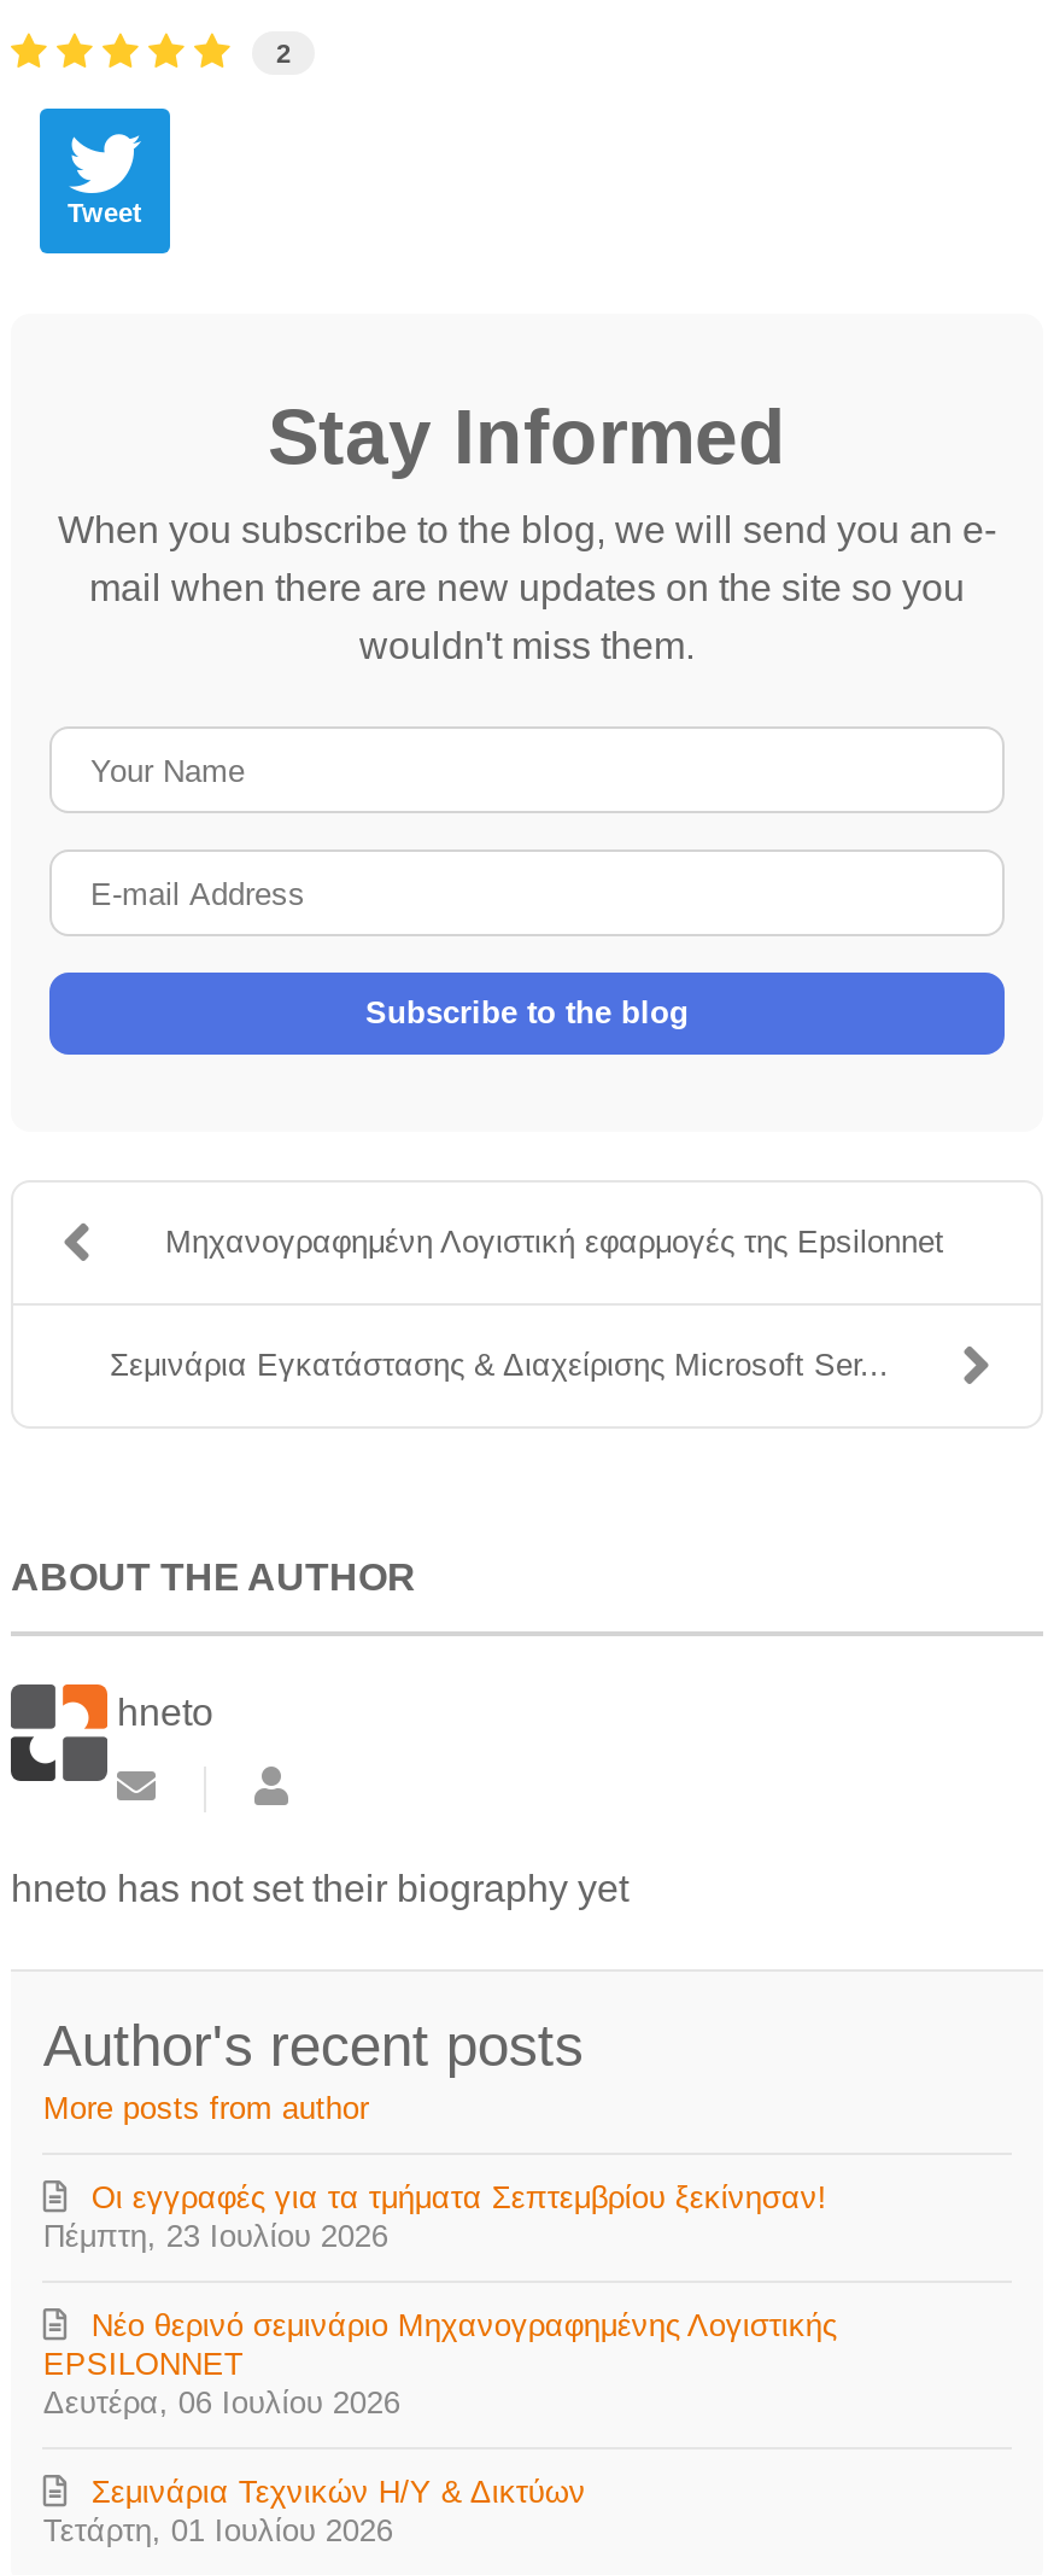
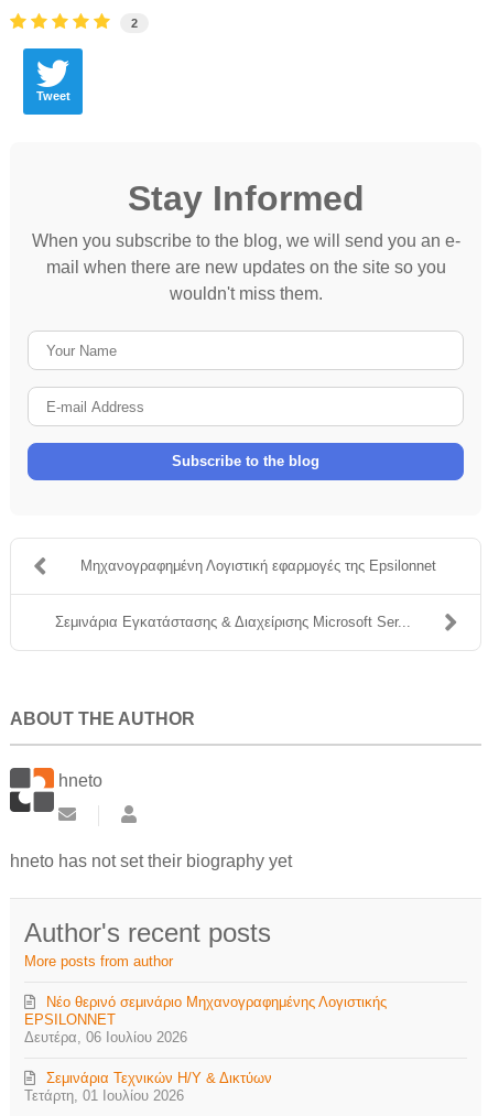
[91,2180,827,2216] Οι εγγραφές για τα τμήματα Σεπτεμβρίου ξεκίνησαν! -> none
[43,2219,388,2255] Πέμπτη, 23 Ιουλίου 2026 -> none

